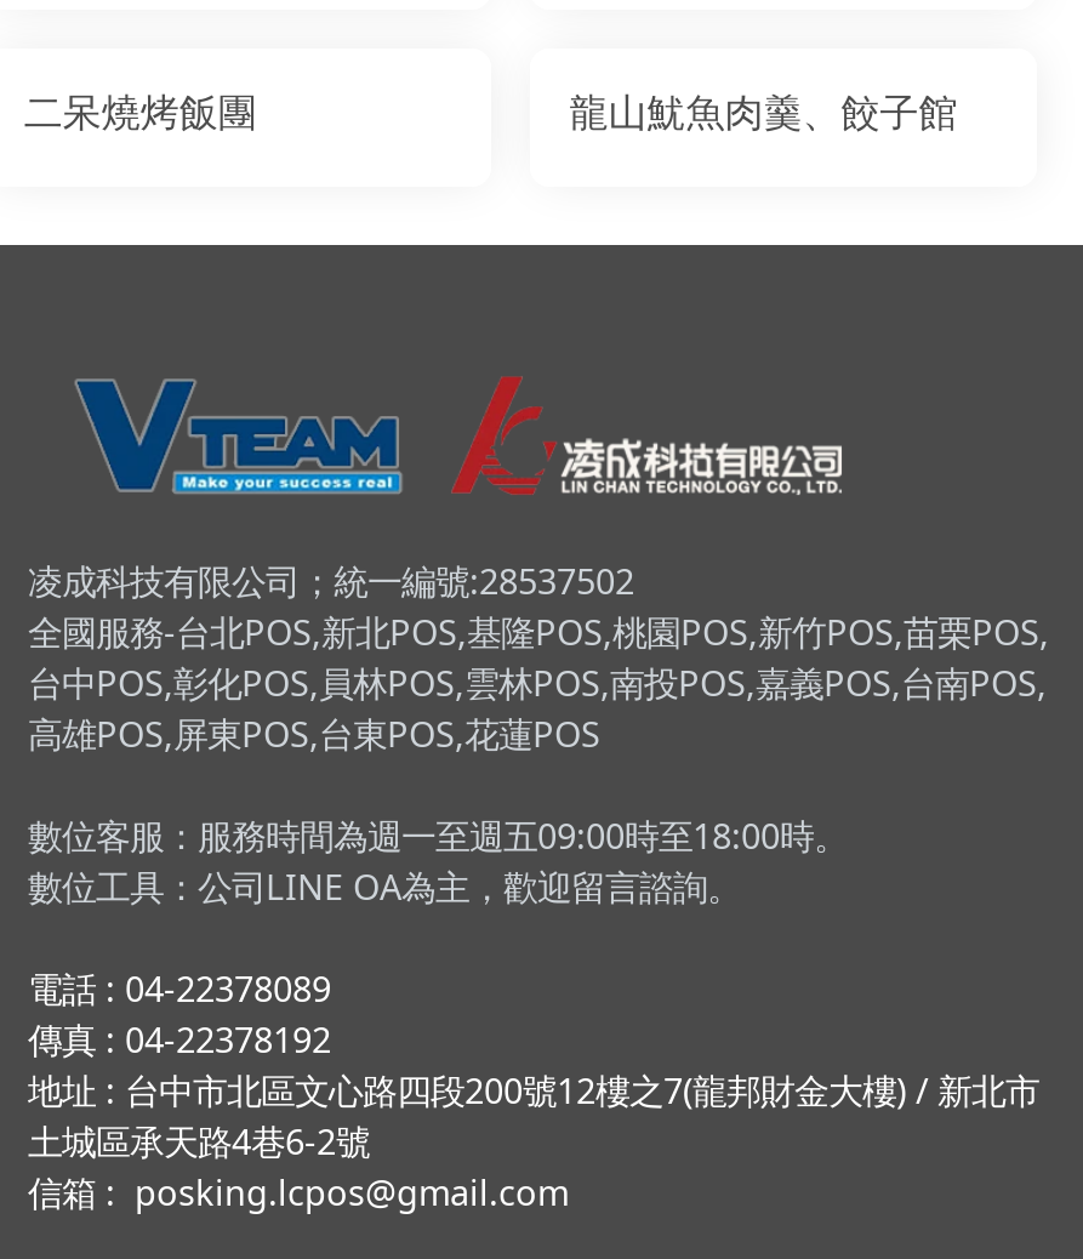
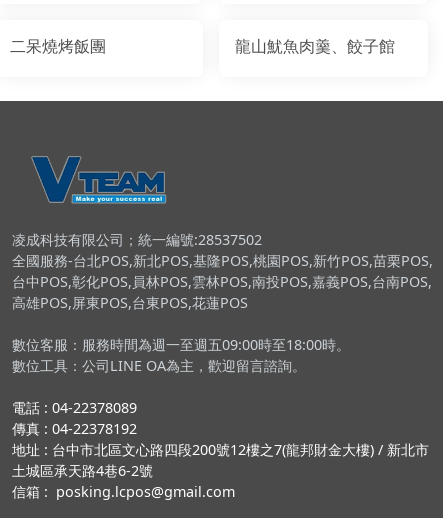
[450,374,845,495] [image] -> none

